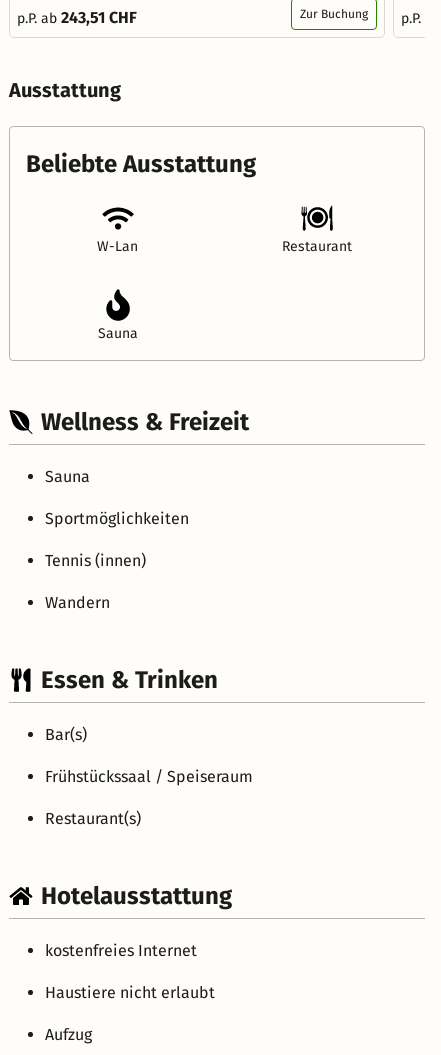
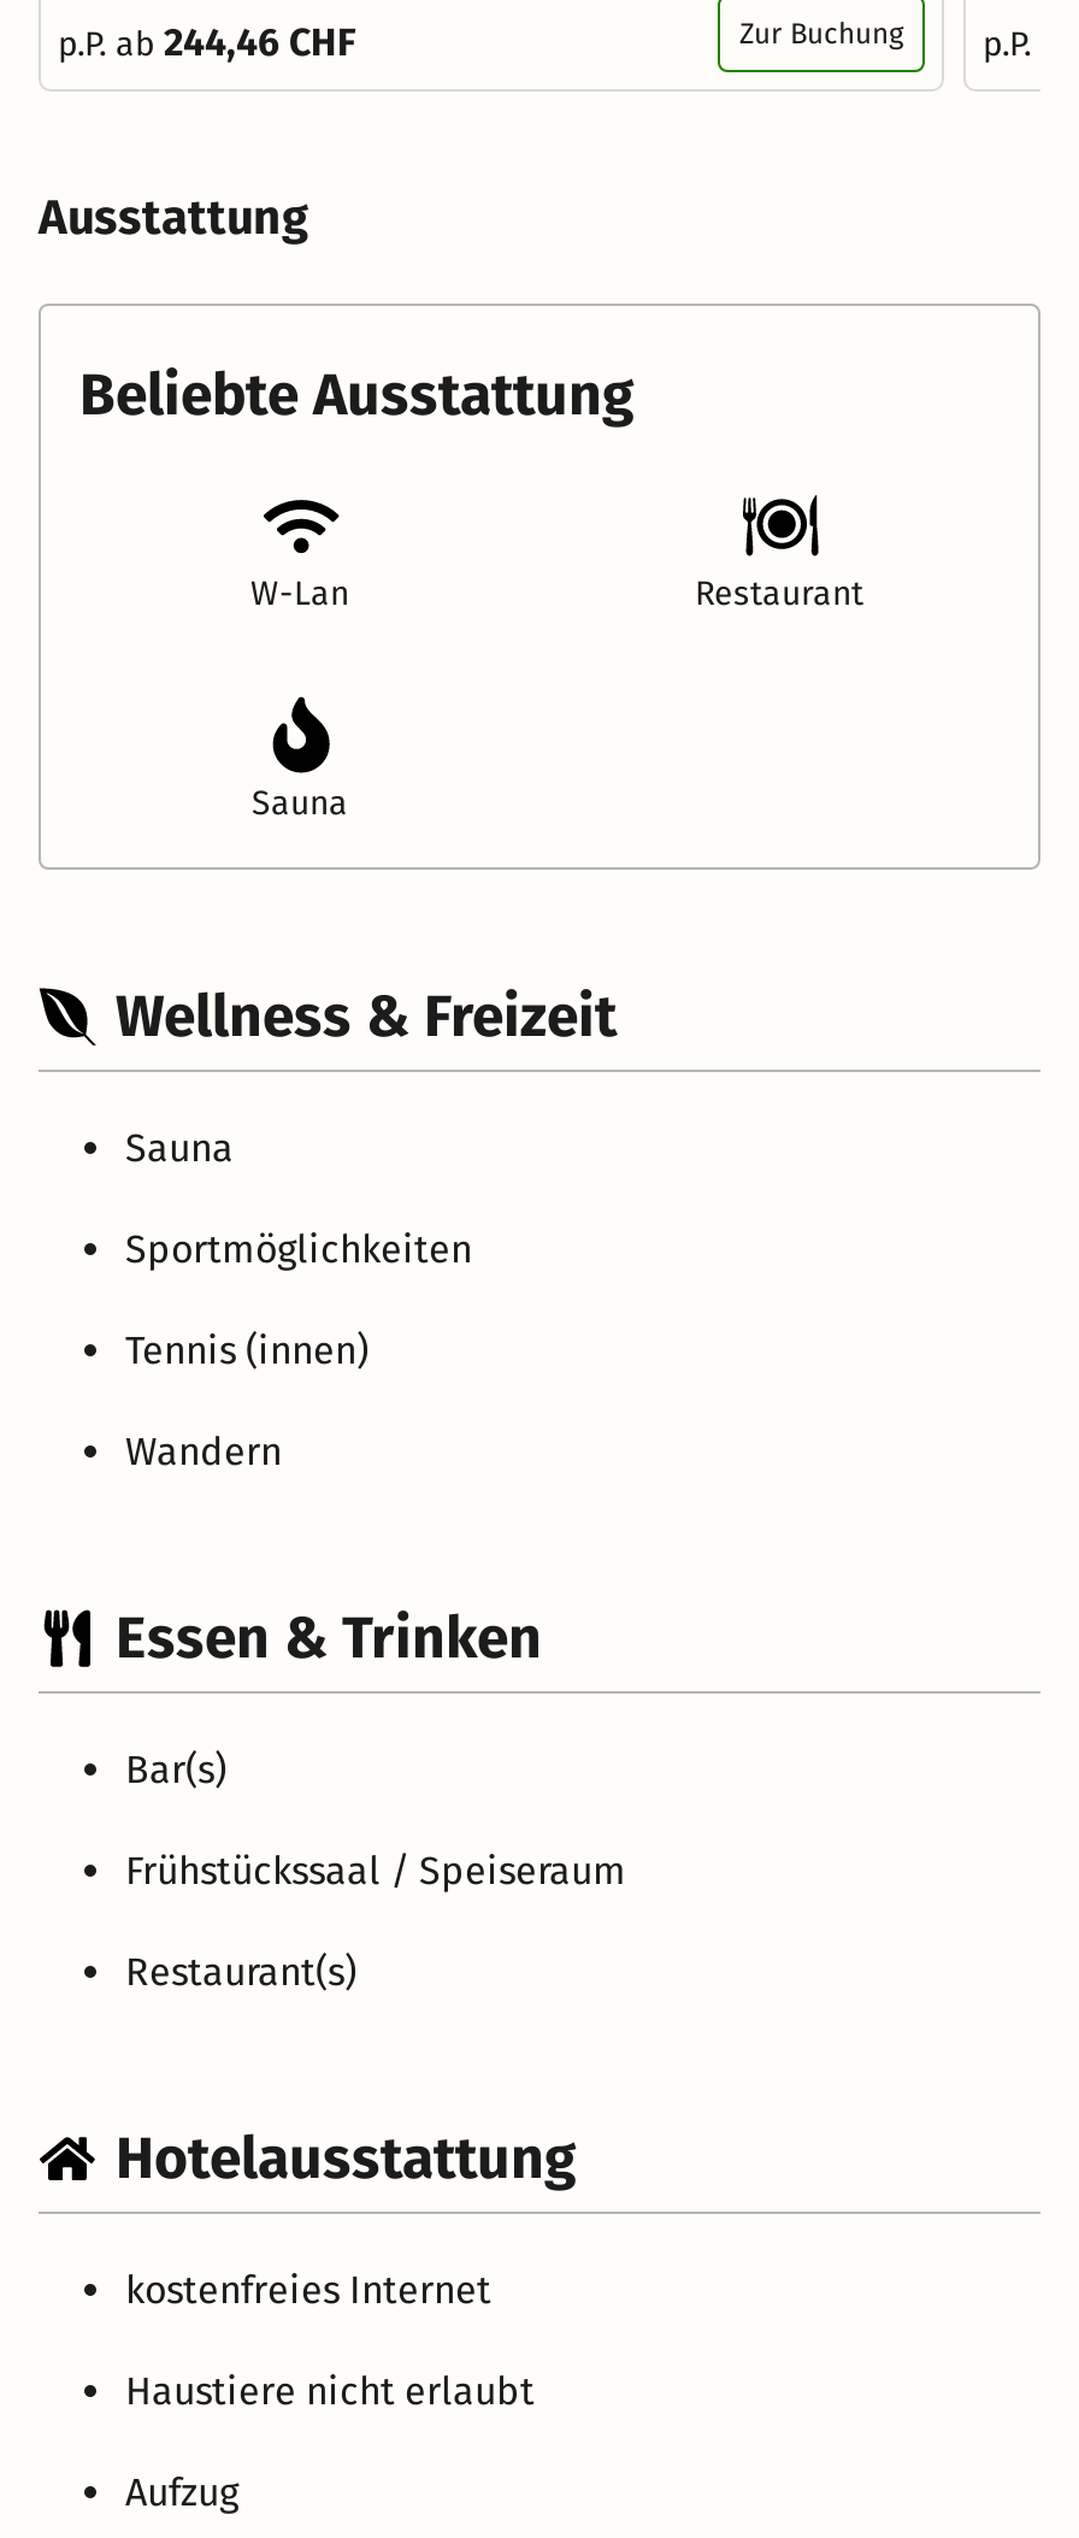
[17,8,137,27] p.P. ab 243,51 CHF -> [58,19,356,65] p.P. ab 244,46 CHF

